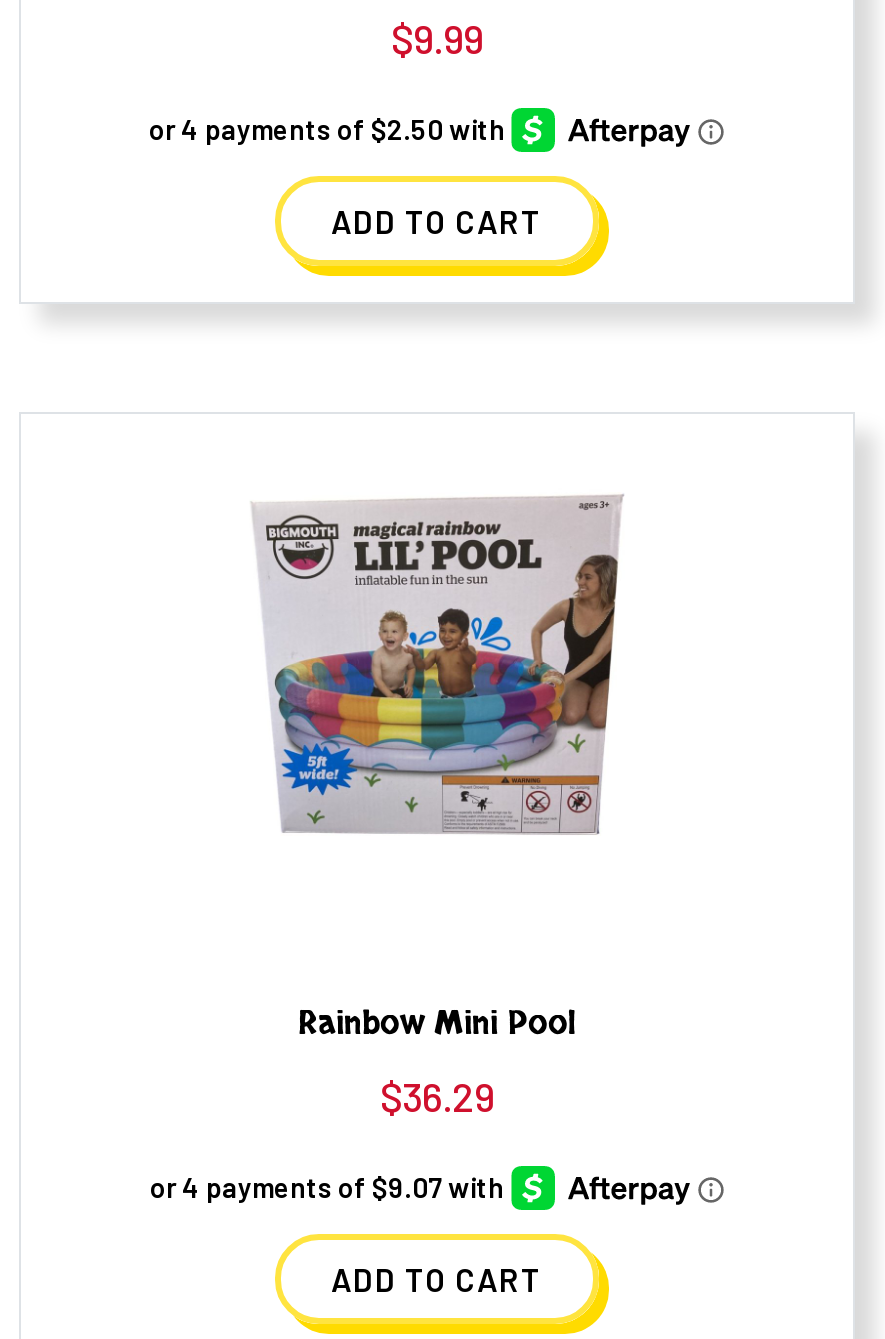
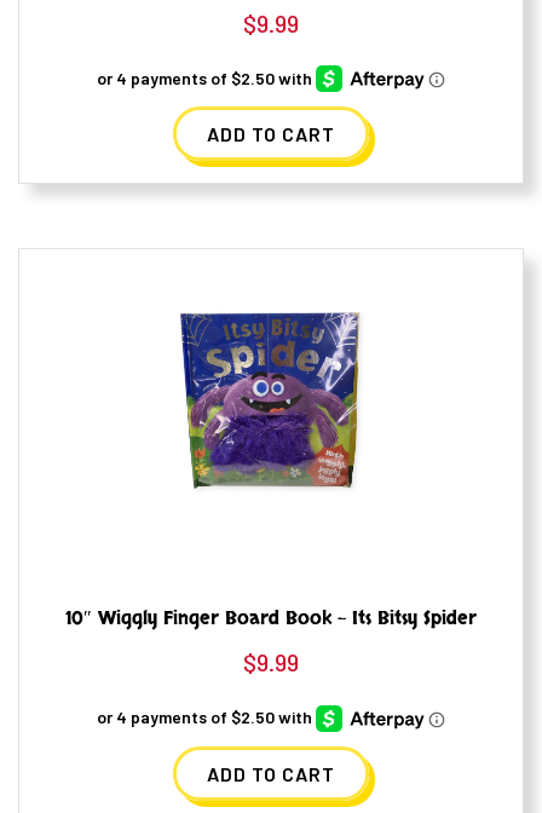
[251,494,623,836] [image] -> [160,300,382,504] [image]
[298,1001,576,1045] Rainbow Mini Pool -> [65,605,477,632] 10″ Wiggly Finger Board Book – Its Bitsy Spider
[380,1071,494,1119] $36.29 -> [243,648,299,677] $9.99

